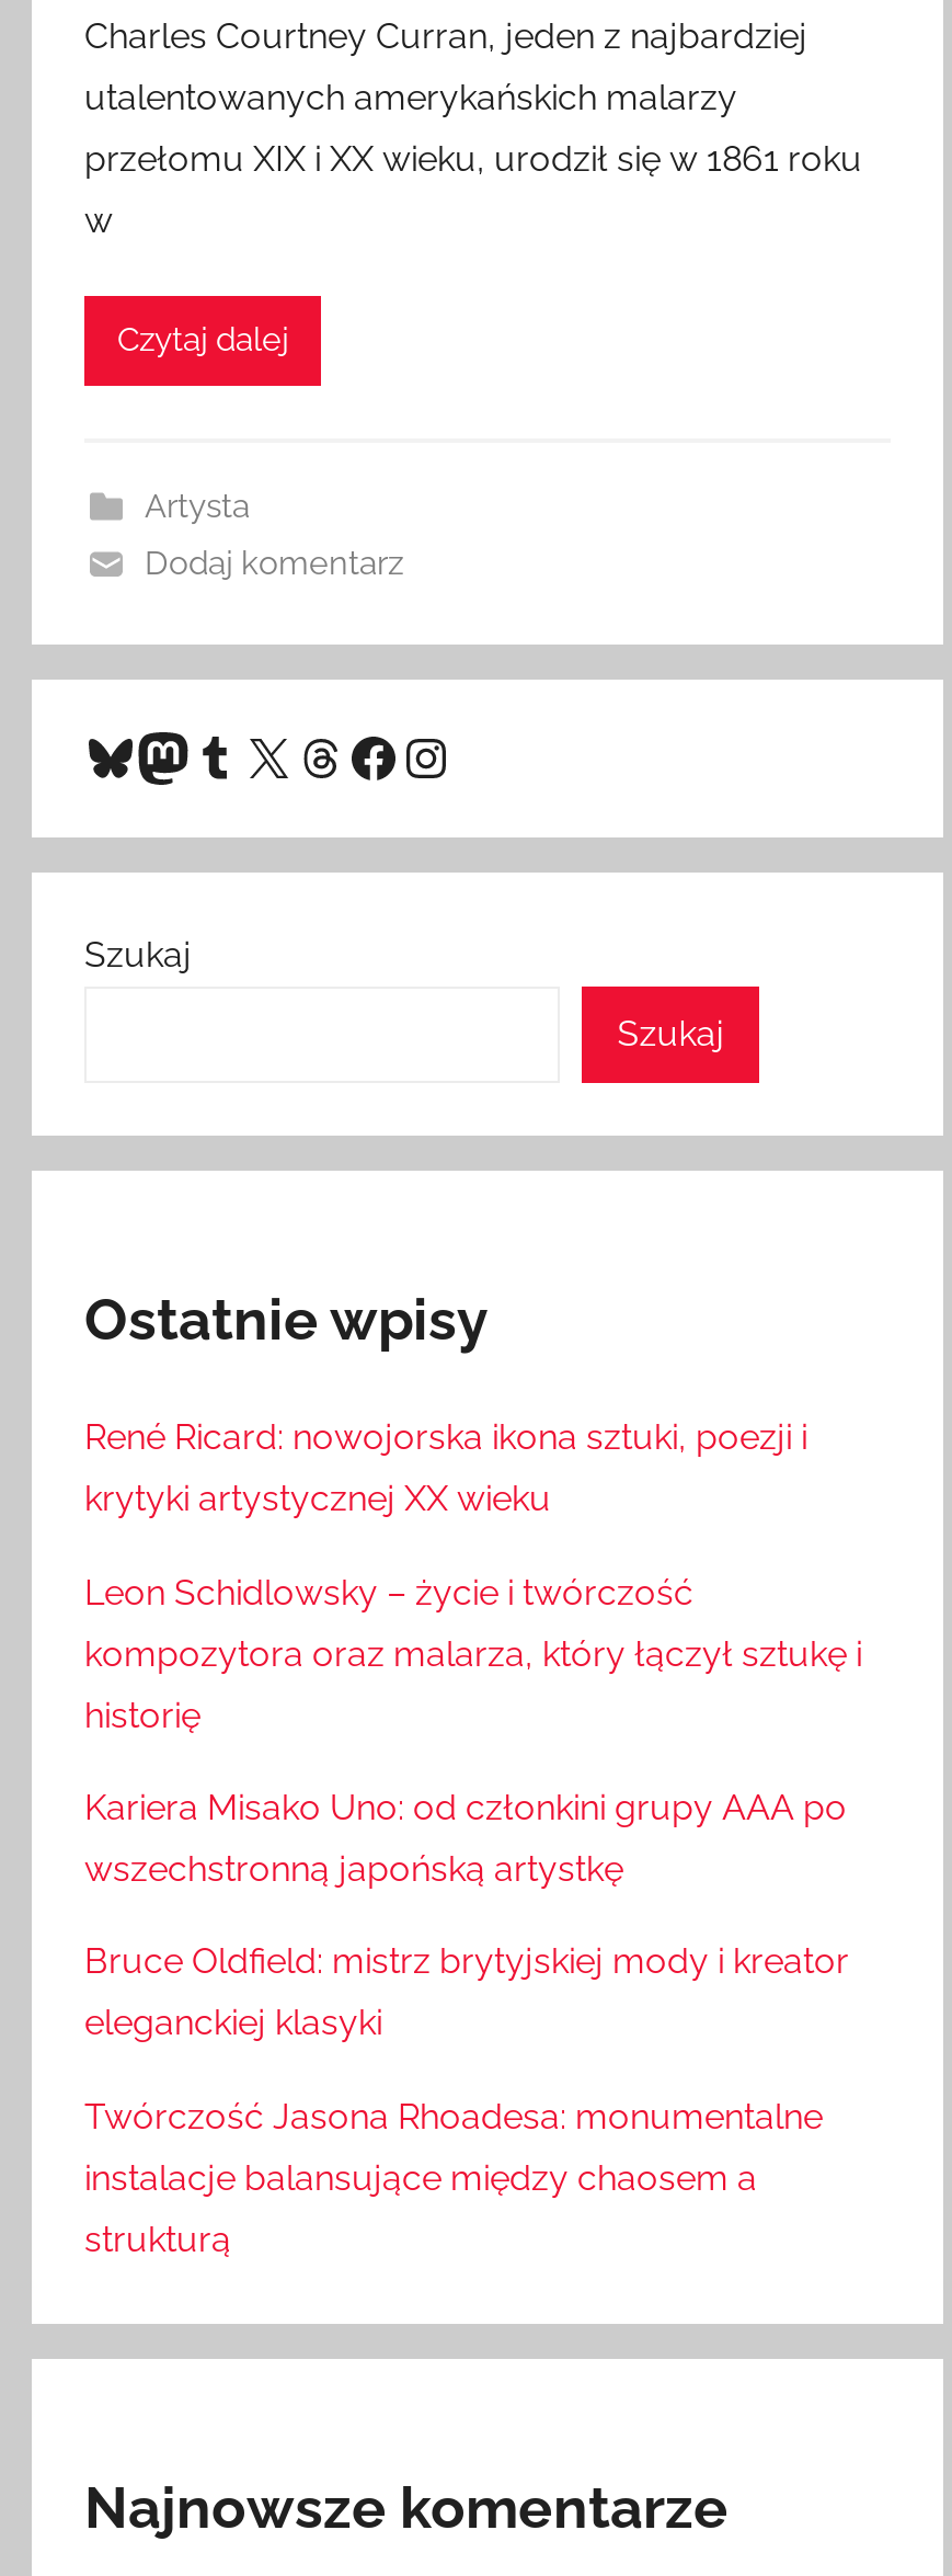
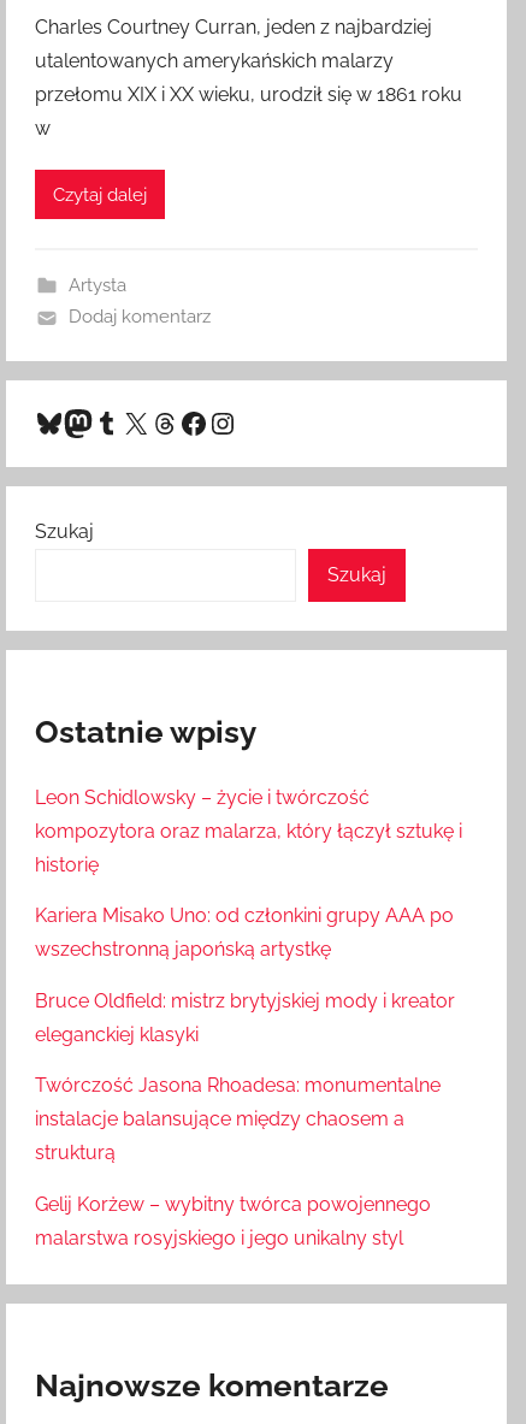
[84,1416,807,1520] René Ricard: nowojorska ikona sztuki, poezji i | krytyki artystycznej XX wieku -> none
moved [84,1571,862,2259] -> [35,786,462,1164]: Leon Schidlowsky – życie i twórczość | kompozytora oraz malarza, który łączył sztukę i | historię | ... | instalacje balansujące między chaosem a | strukturą
none -> [35,1192,431,1249] Gelij Korżew – wybitny twórca powojennego | malarstwa rosyjskiego i jego unikalny styl

